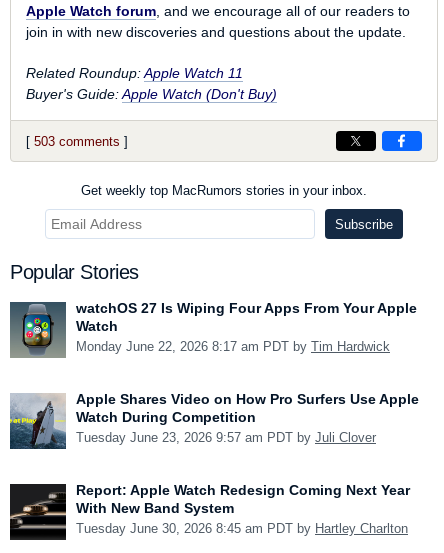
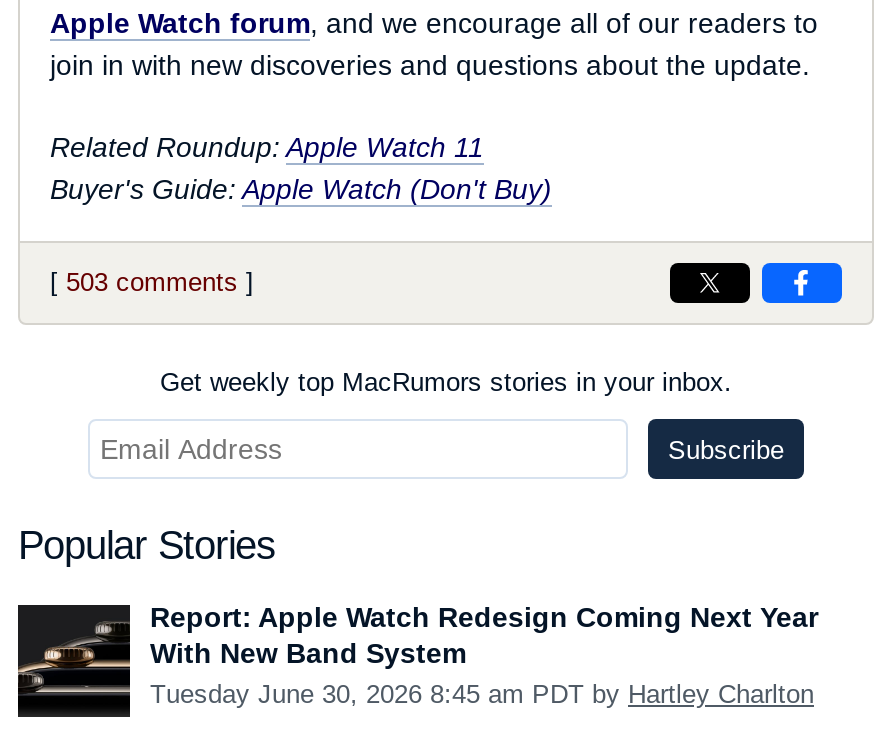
[10,300,419,445] [image] | watchOS 27 Is Wiping Four Apps From Your Apple | Watch | Monday June 22, 2026 8:17 am PDT by Tim Hardwick | Apple Shares Video on How Pro Surfers Use Apple | Watch During Competition | Tuesday June 23, 2026 9:57 am PDT by Juli Clover -> none
[9,393,62,450] [image] -> none

